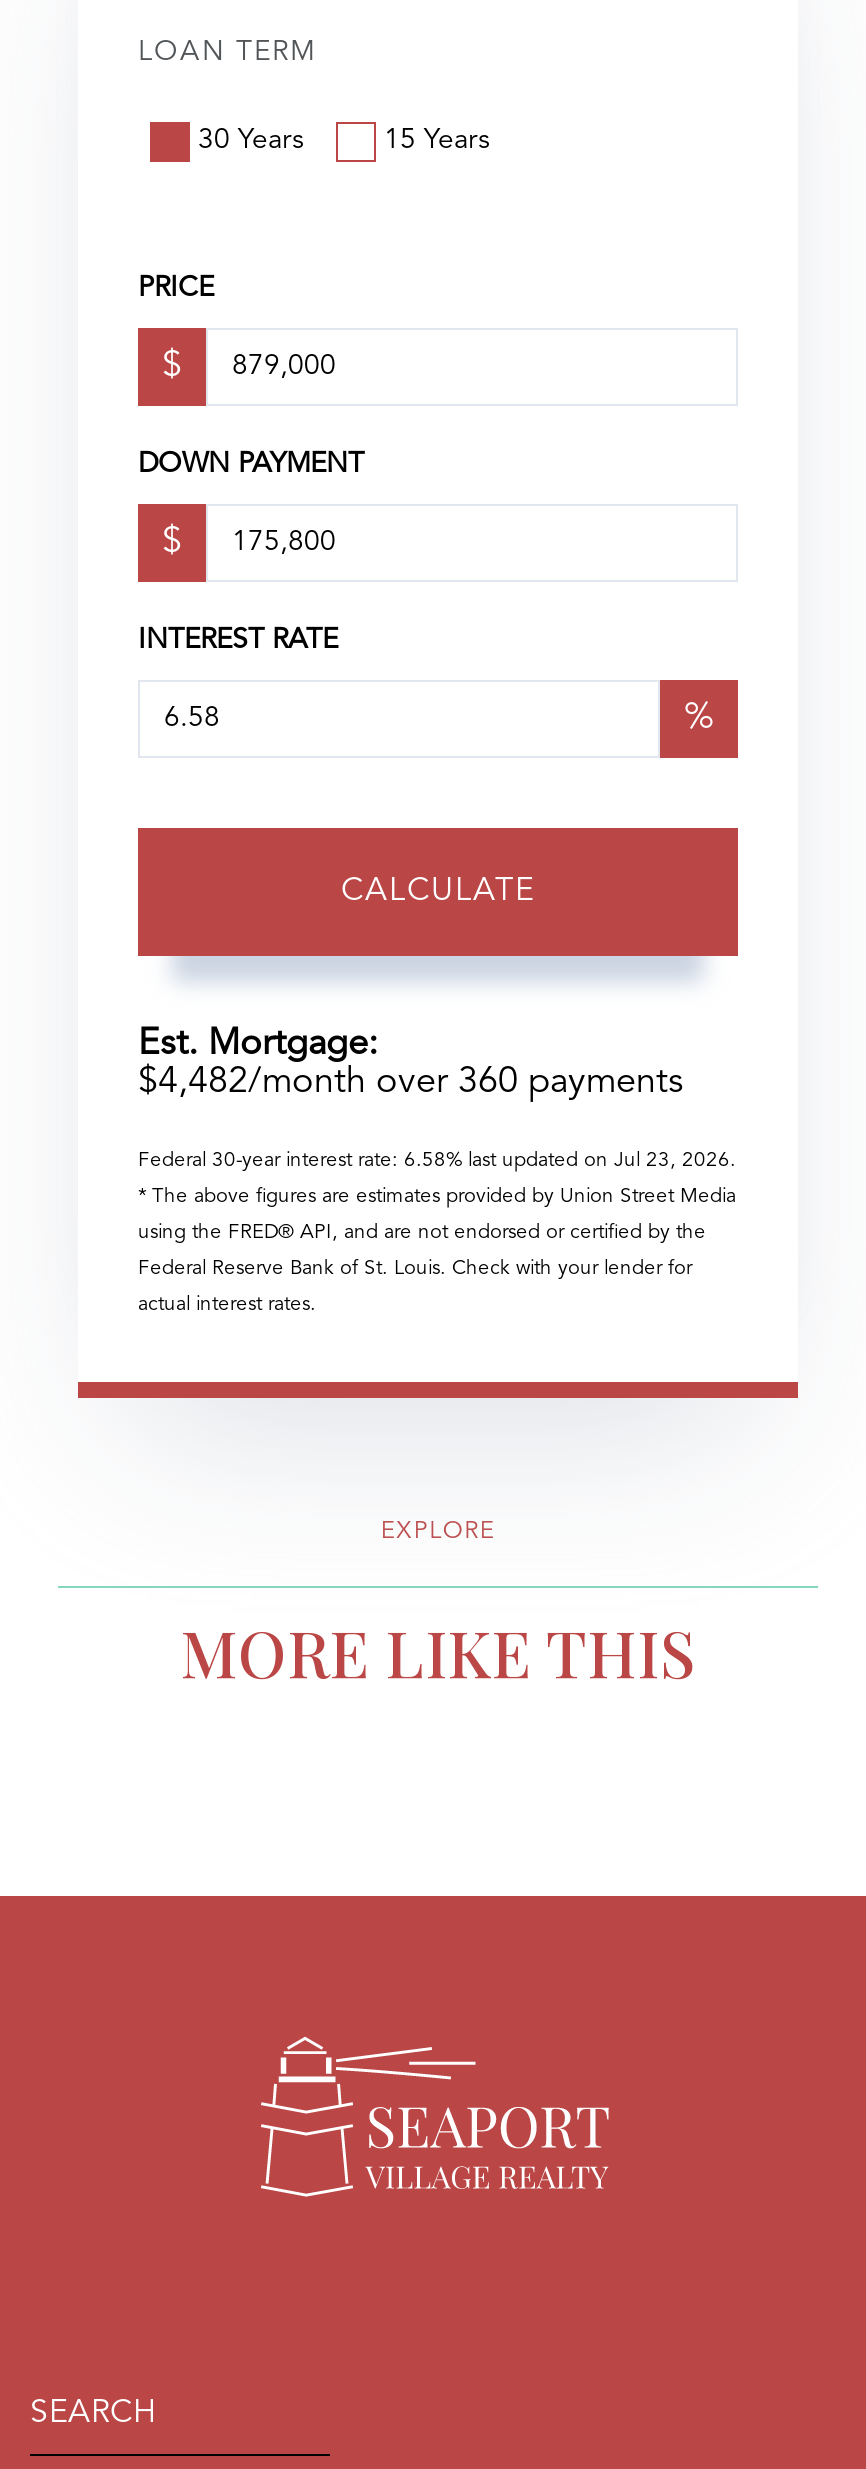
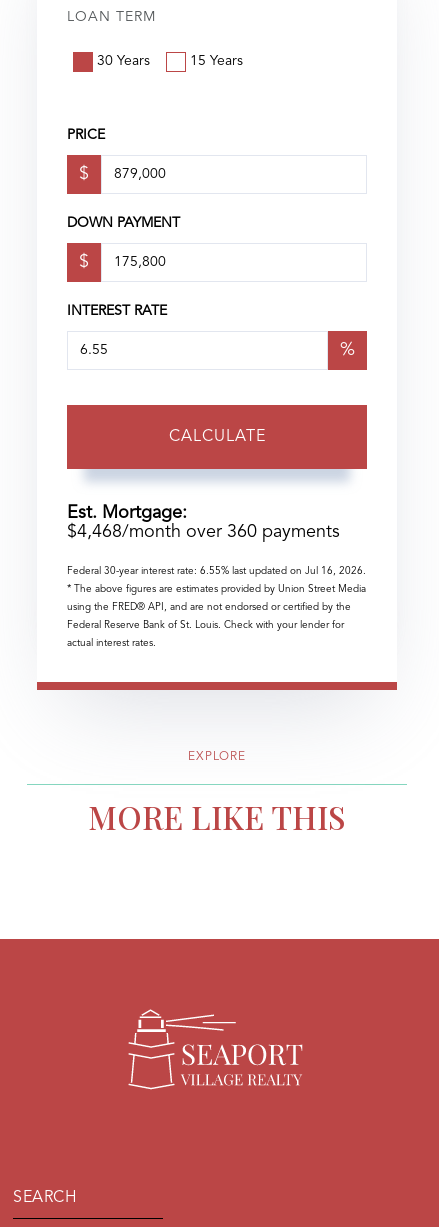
[138,1063,684,1099] $4,482/month over 360 payments -> [67,523,340,541] $4,468/month over 360 payments
[138,1149,736,1169] Federal 30-year interest rate: 6.58% last updated on Jul 23, 2026. -> [67,566,366,576] Federal 30-year interest rate: 6.55% last updated on Jul 16, 2026.

